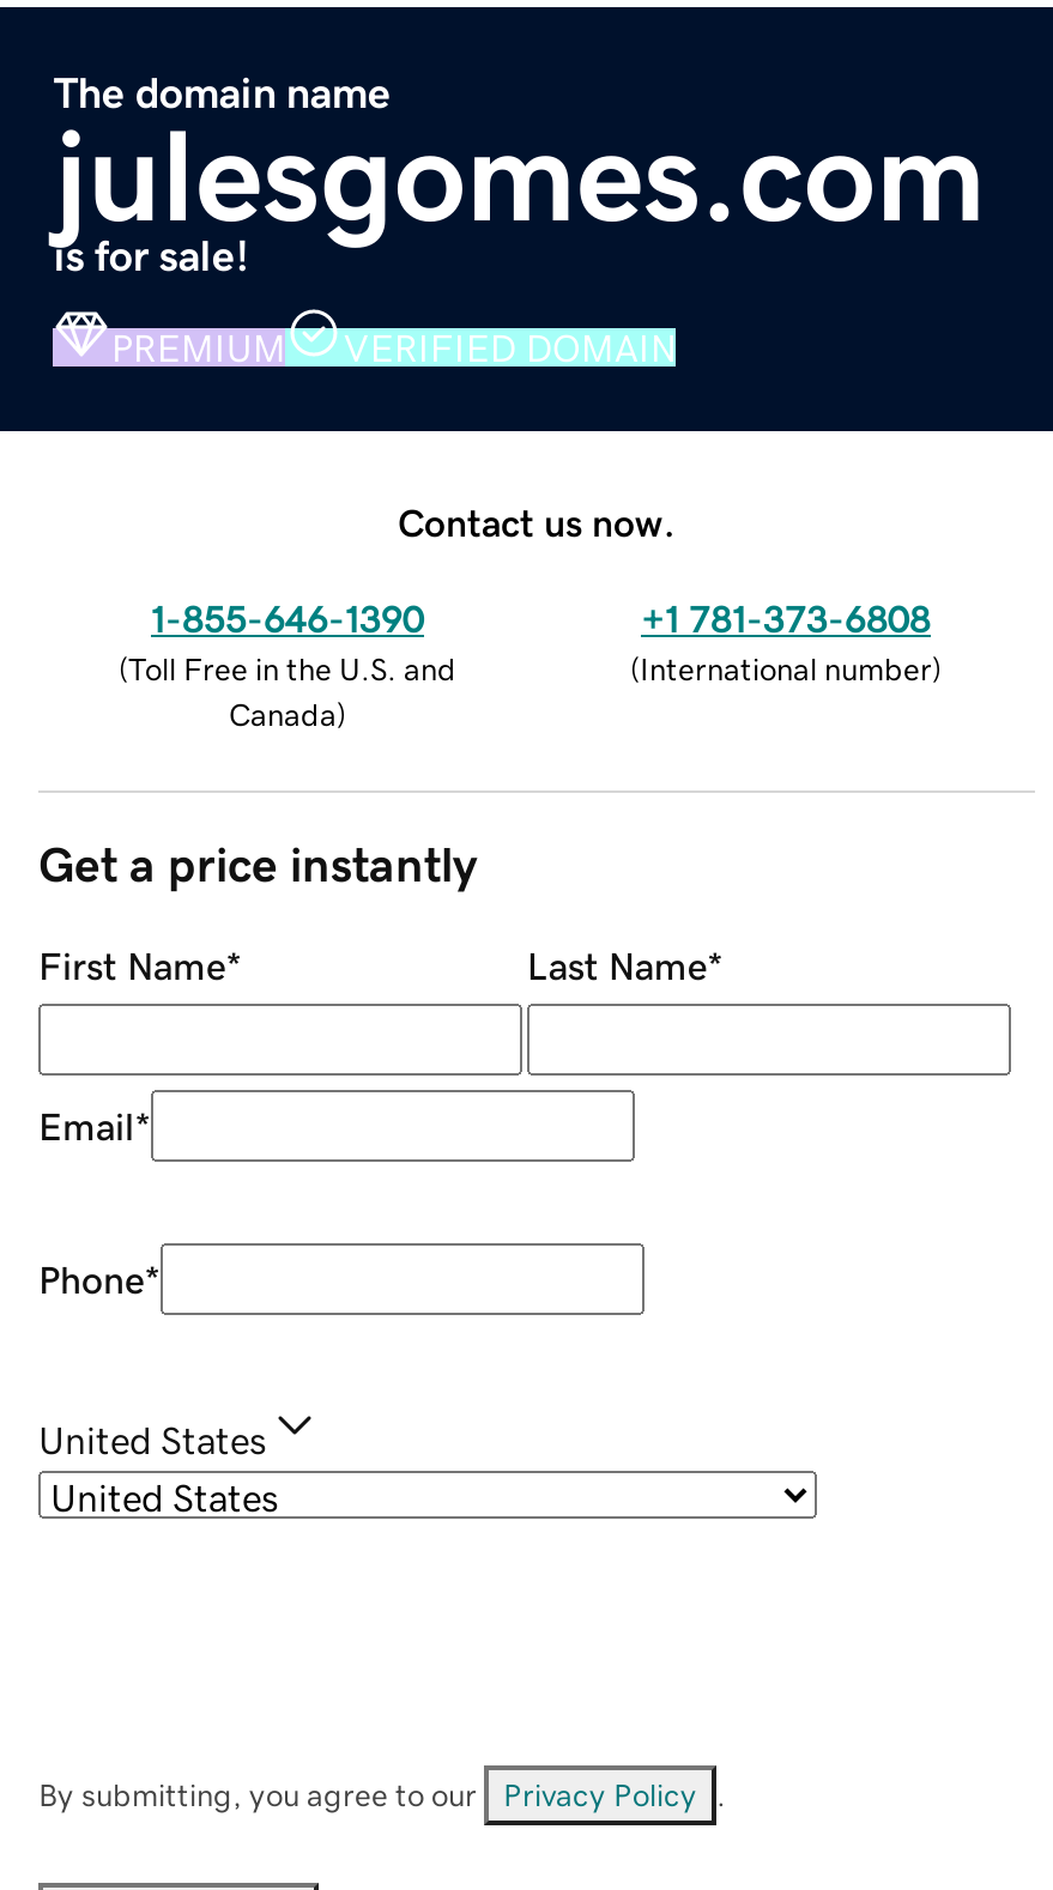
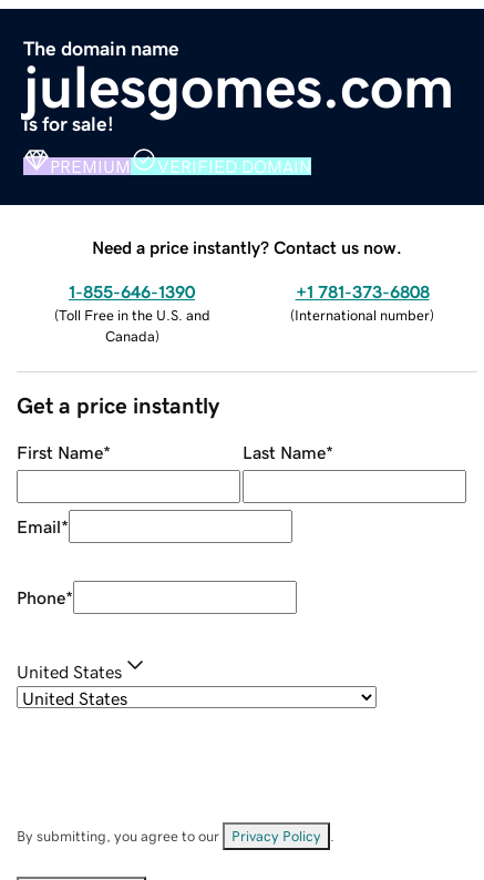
[398,502,676,540] Contact us now. -> [92,238,402,256] Need a price instantly? Contact us now.

